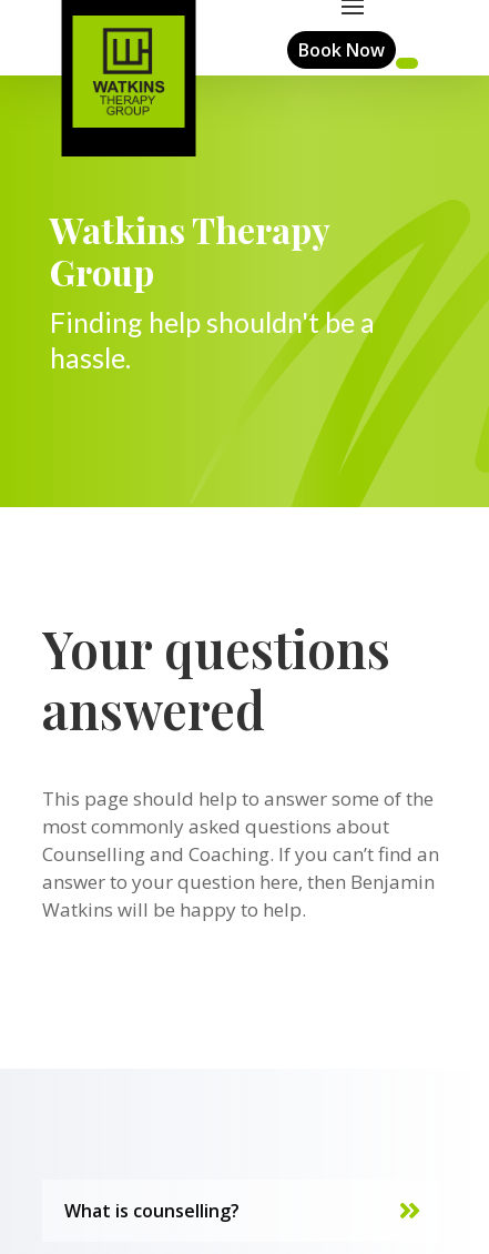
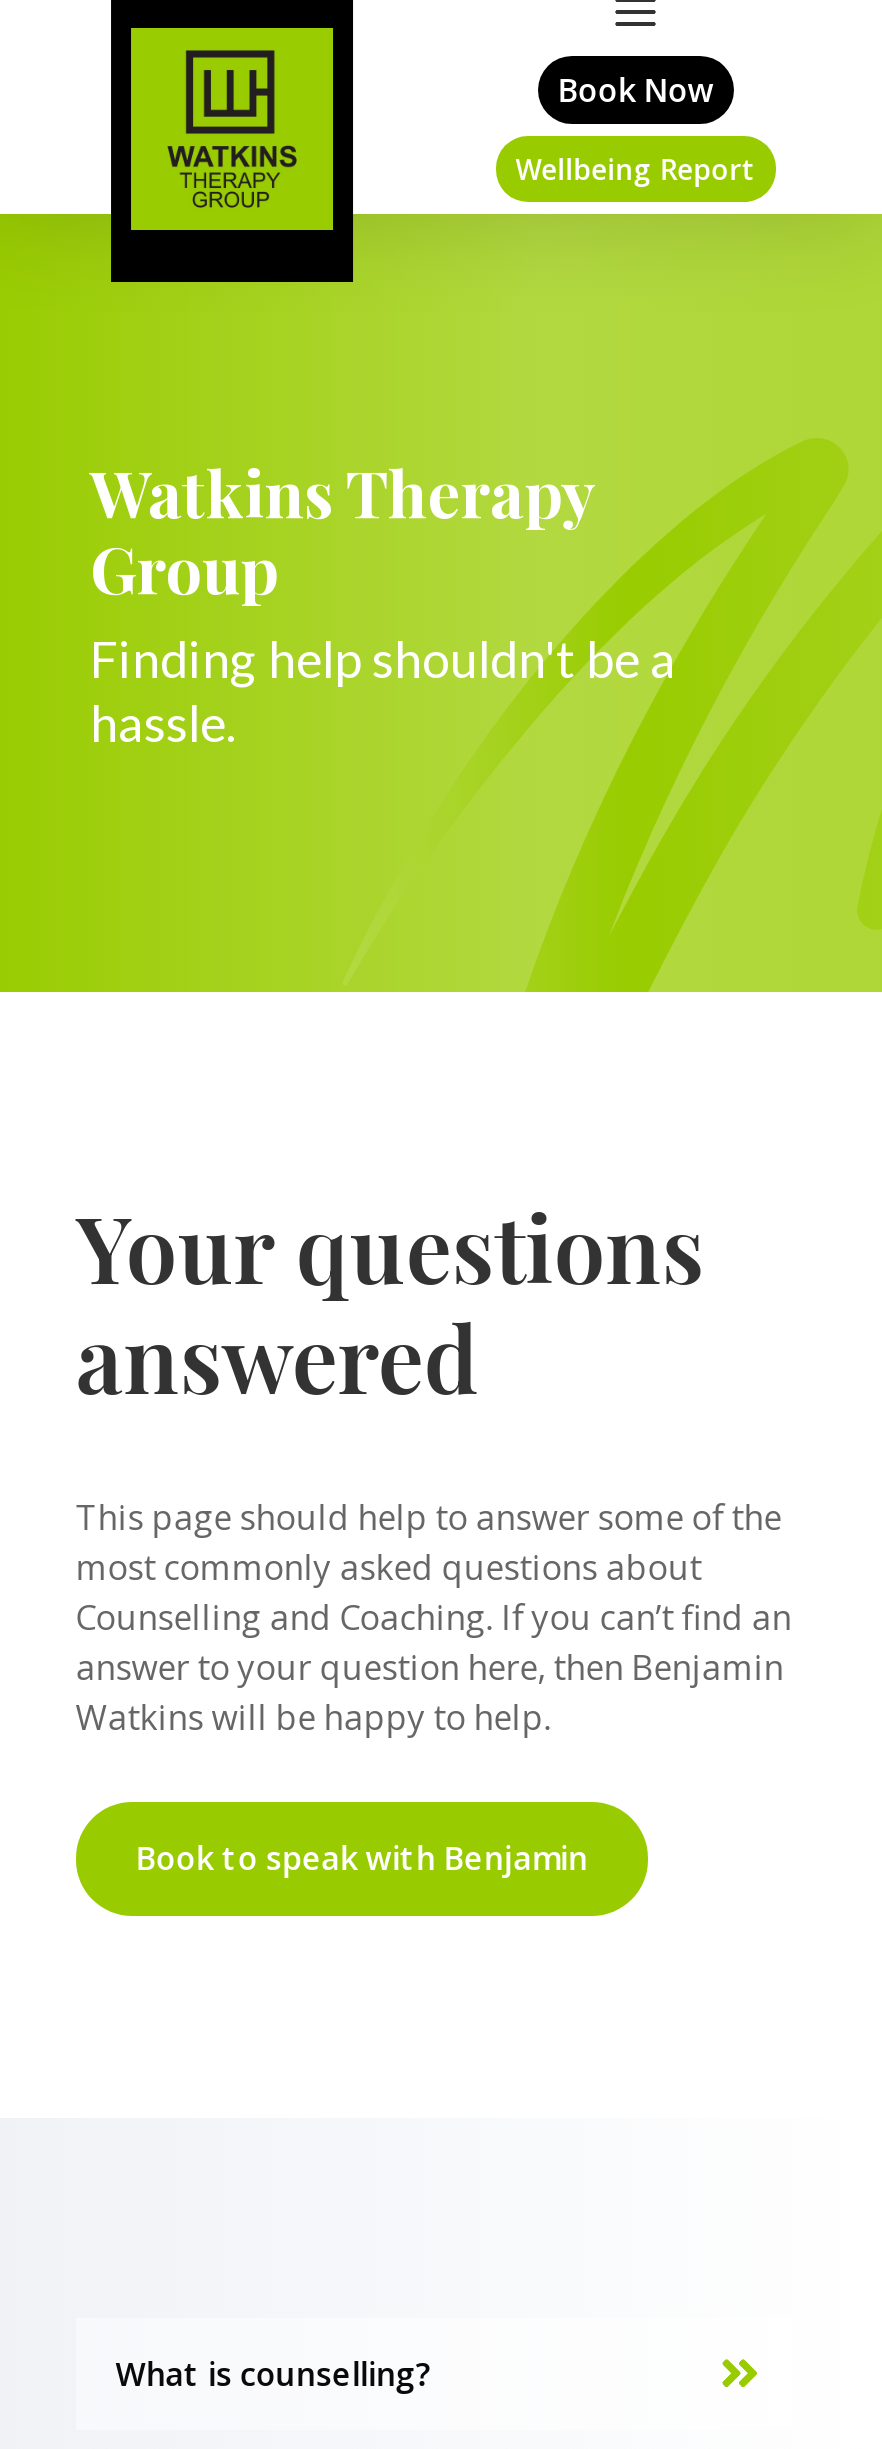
none -> [516,150,756,188] Wellbeing Report
none -> [136,1836,588,1880] Book to speak with Benjamin

